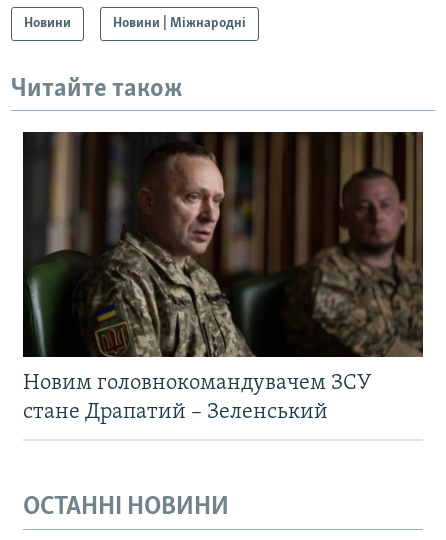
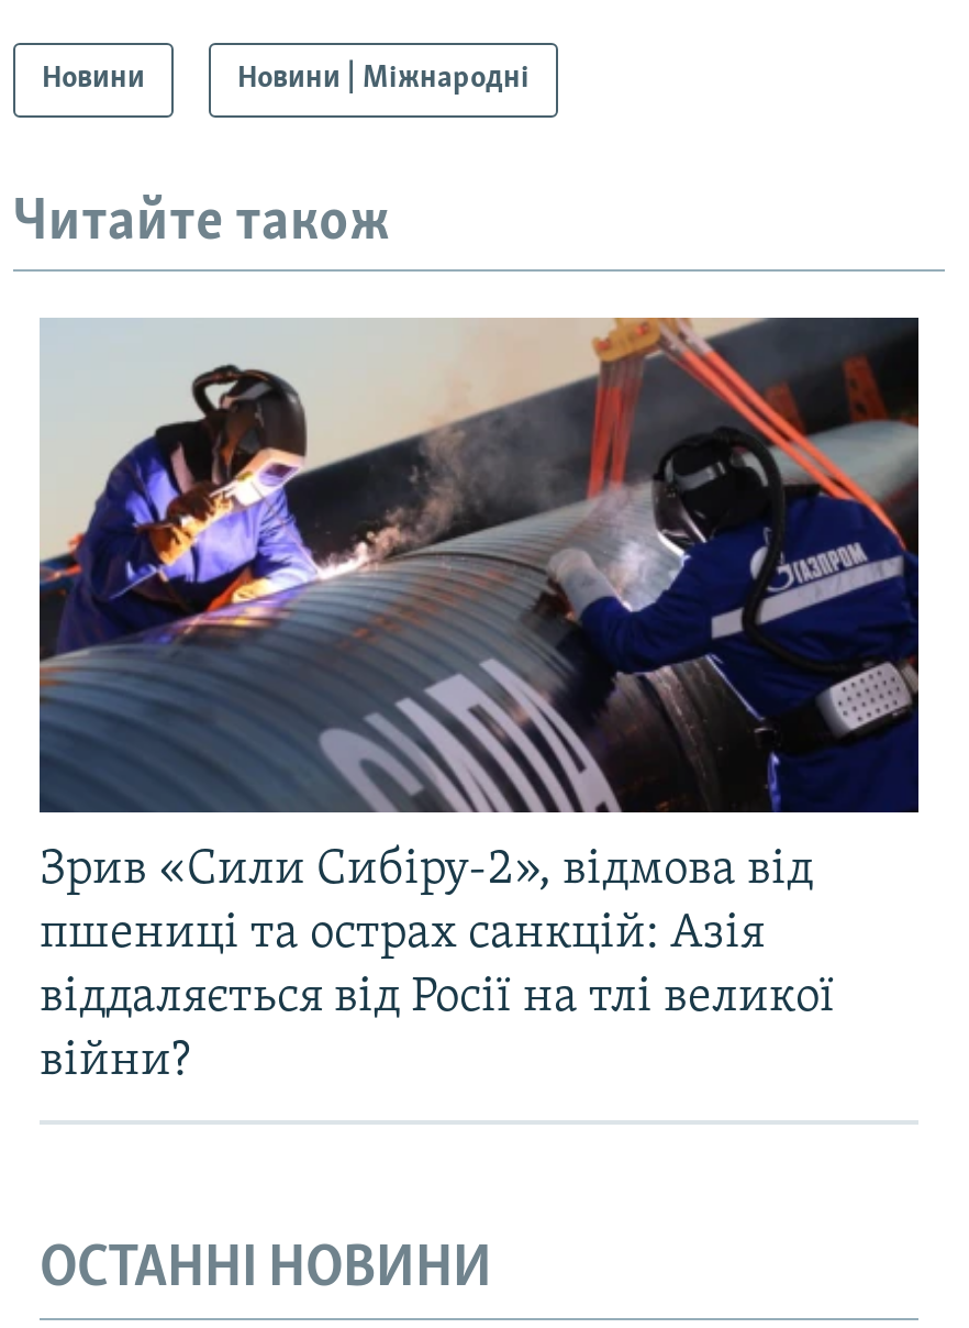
[22,131,423,424] [image] | Новим головнокомандувачем ЗСУ | стане Драпатий – Зеленський -> [37,316,918,1088] [image] | Зрив «Сили Сибіру-2», відмова від | пшениці та острах санкцій: Азія | віддаляється від Росії на тлі великої | війни?

